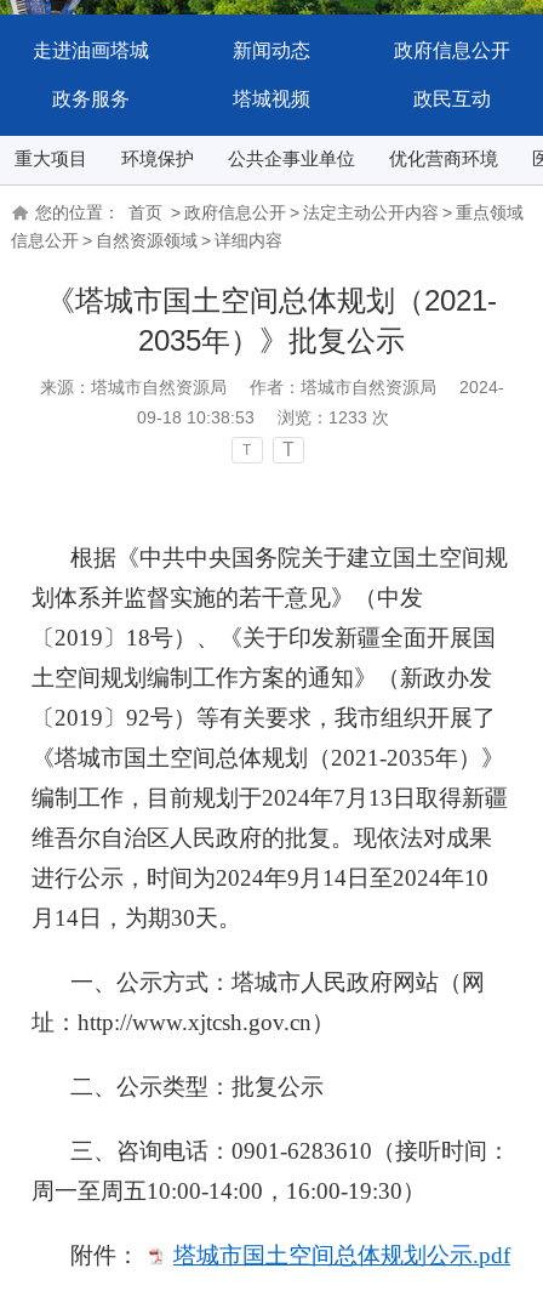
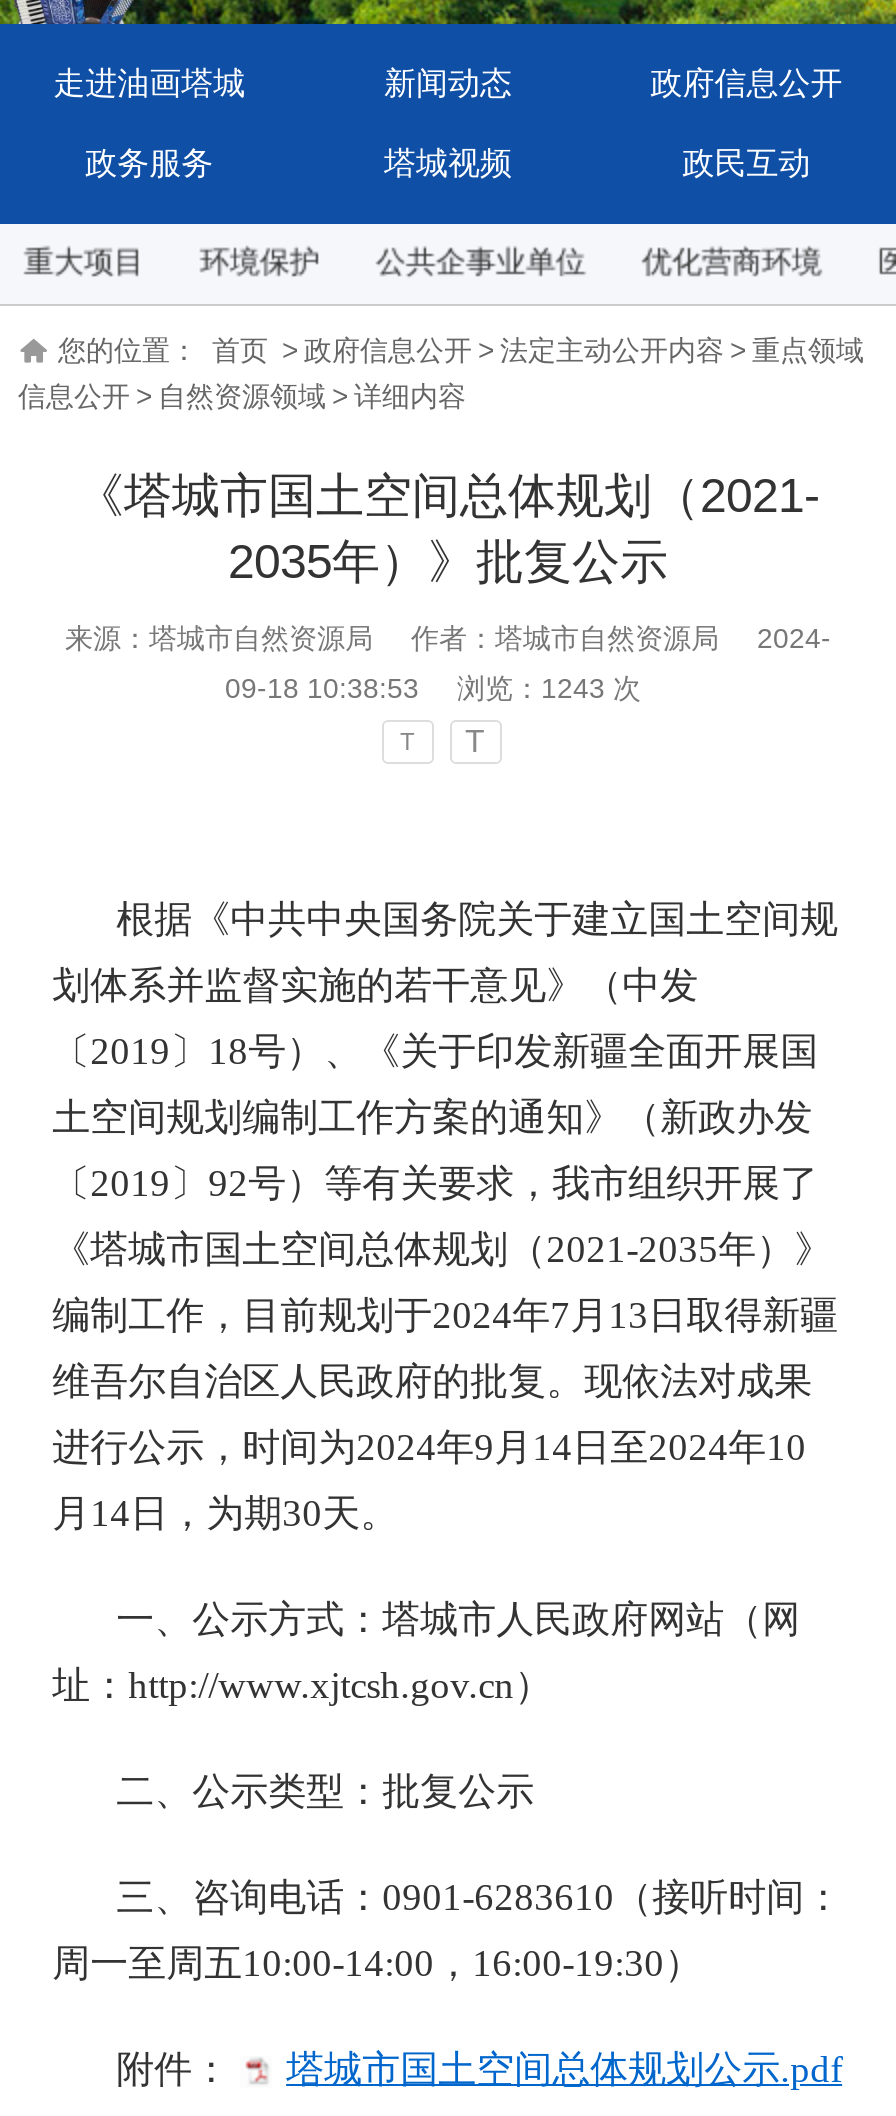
[136,407,388,426] 09-18 10:38:53 浏览：1233次 -> [225,671,641,703] 09-18 10:38:53 浏览：1243次

